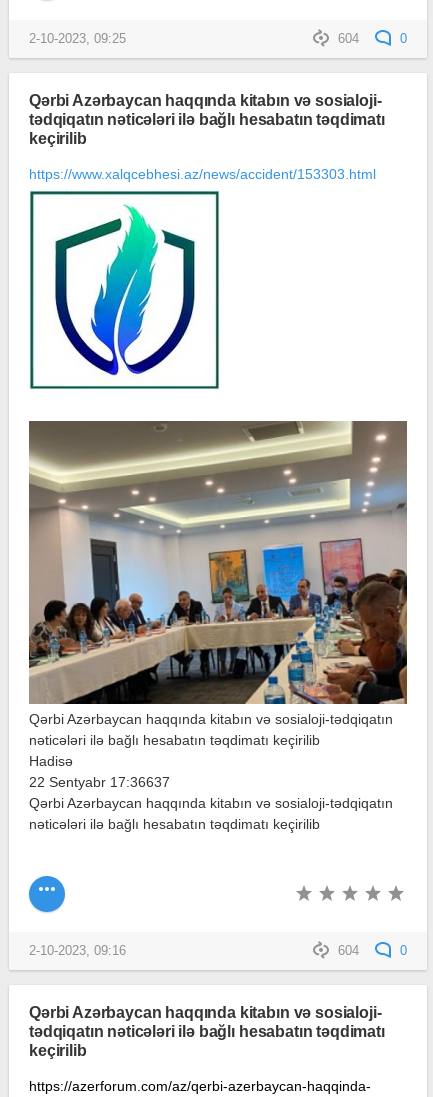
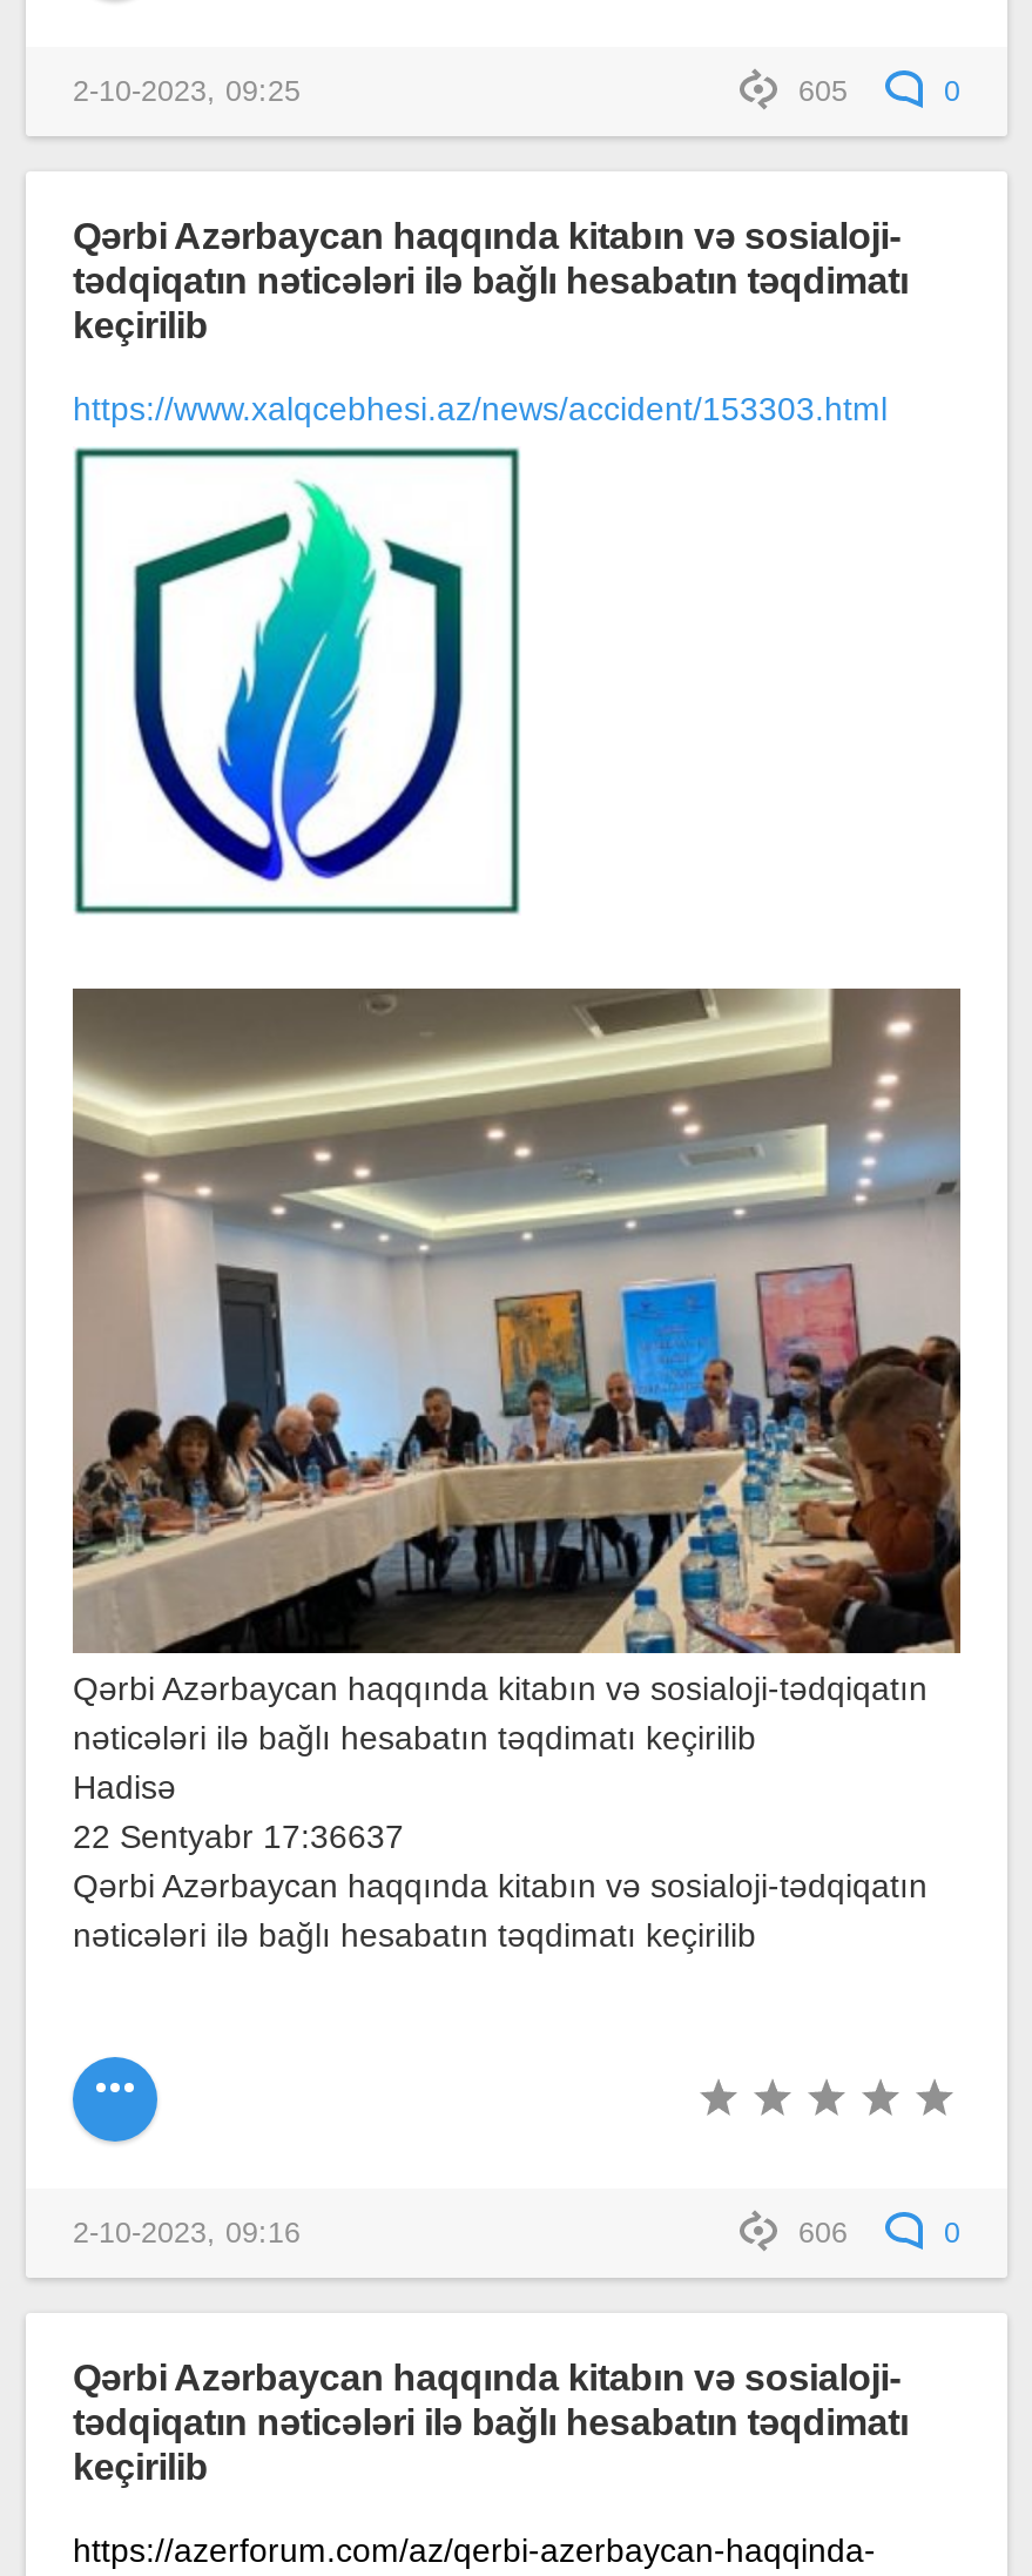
[334,32,359,46] 604 -> [789,75,848,108] 605
[334,944,359,958] 604 -> [789,2216,848,2249] 606

